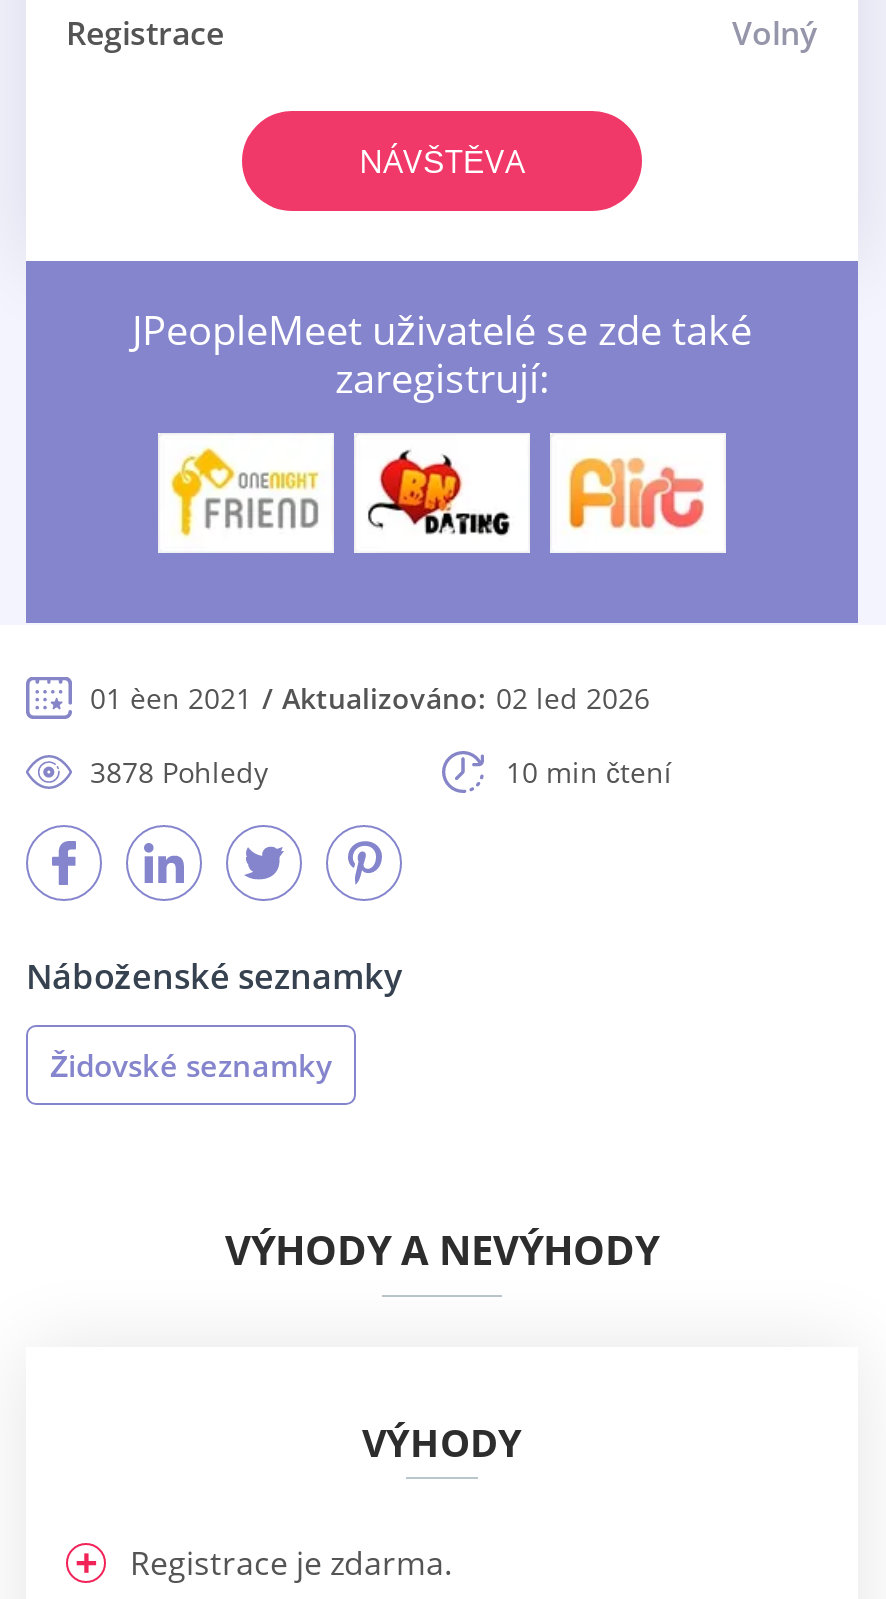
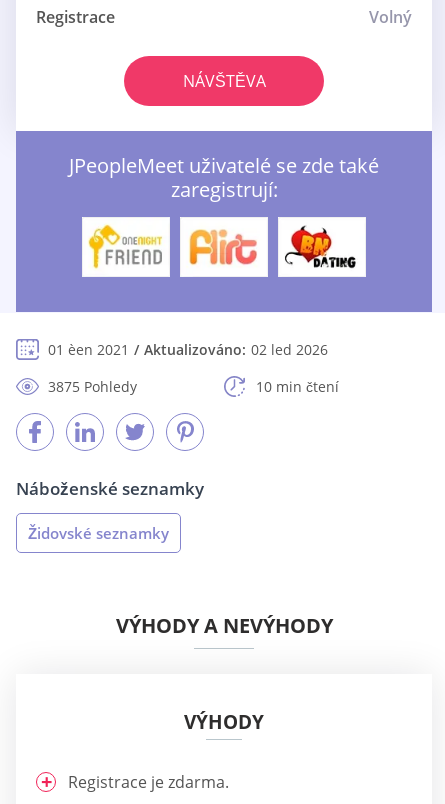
[366,449,512,537] [image] -> [187,226,258,268] [image]
[564,451,706,535] [image] -> [284,225,357,269] [image]
[90,753,268,791] 3878 Pohledy -> [48,377,137,396] 3875 Pohledy

